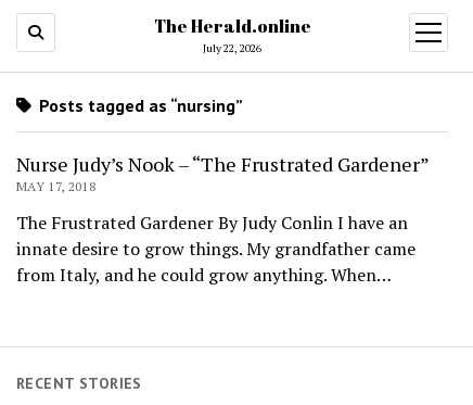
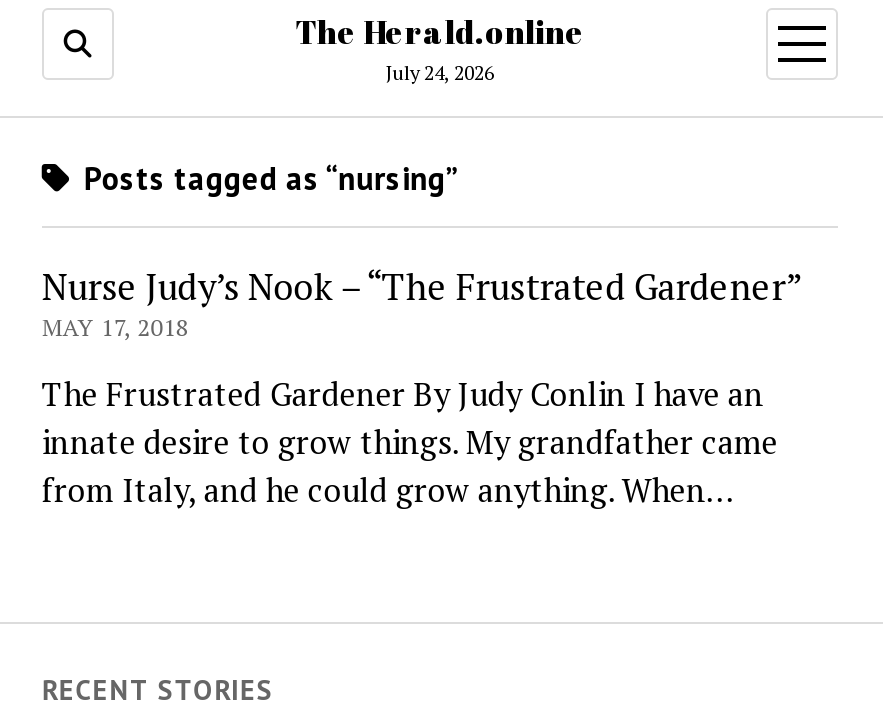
[203,41,261,55] July 22, 2026 -> [386,60,494,86] July 24, 2026

